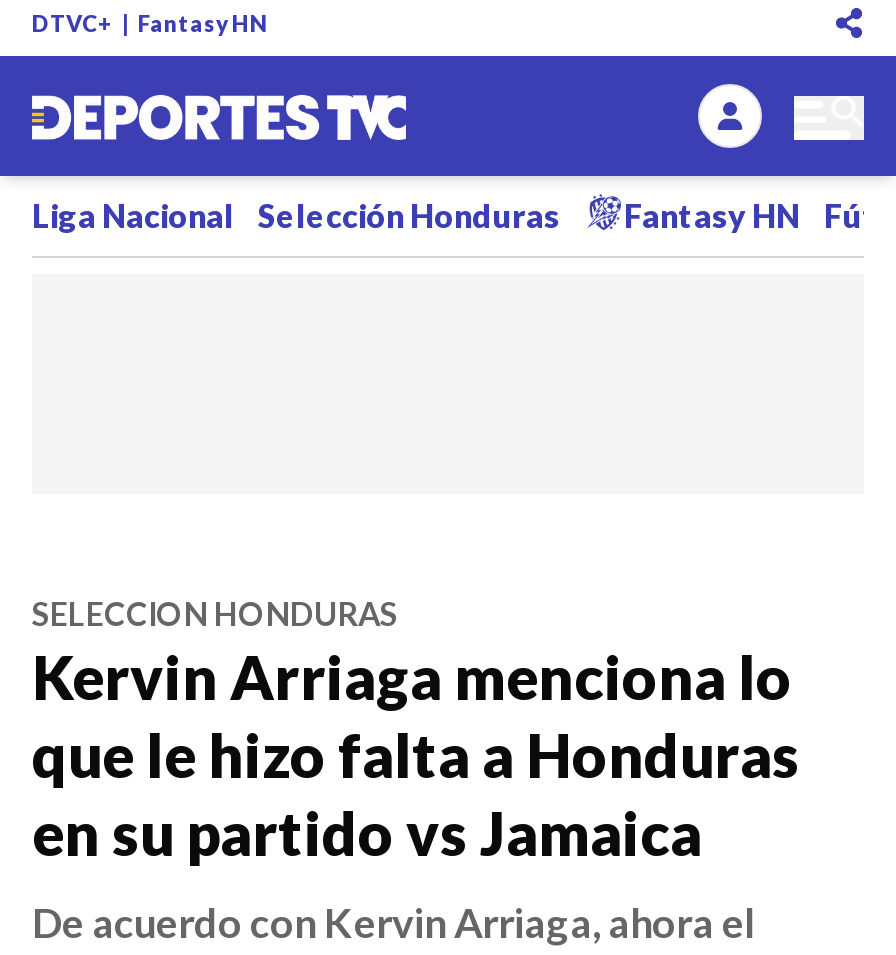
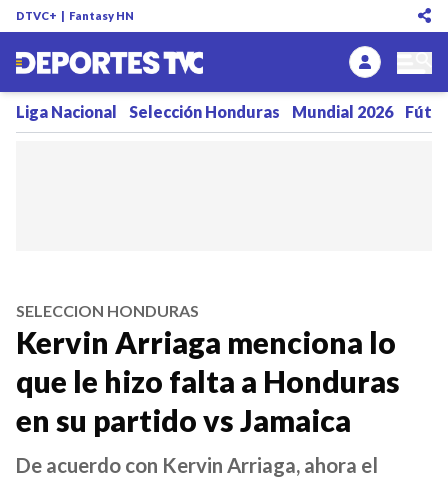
[624,196,800,234] Fantasy HN -> [292,102,393,121] Mundial 2026

